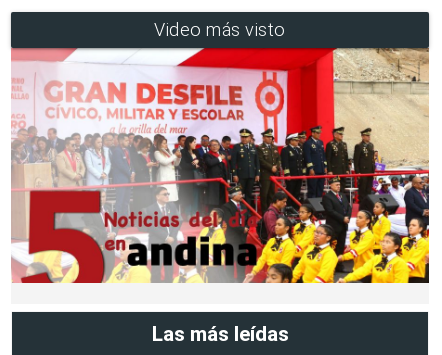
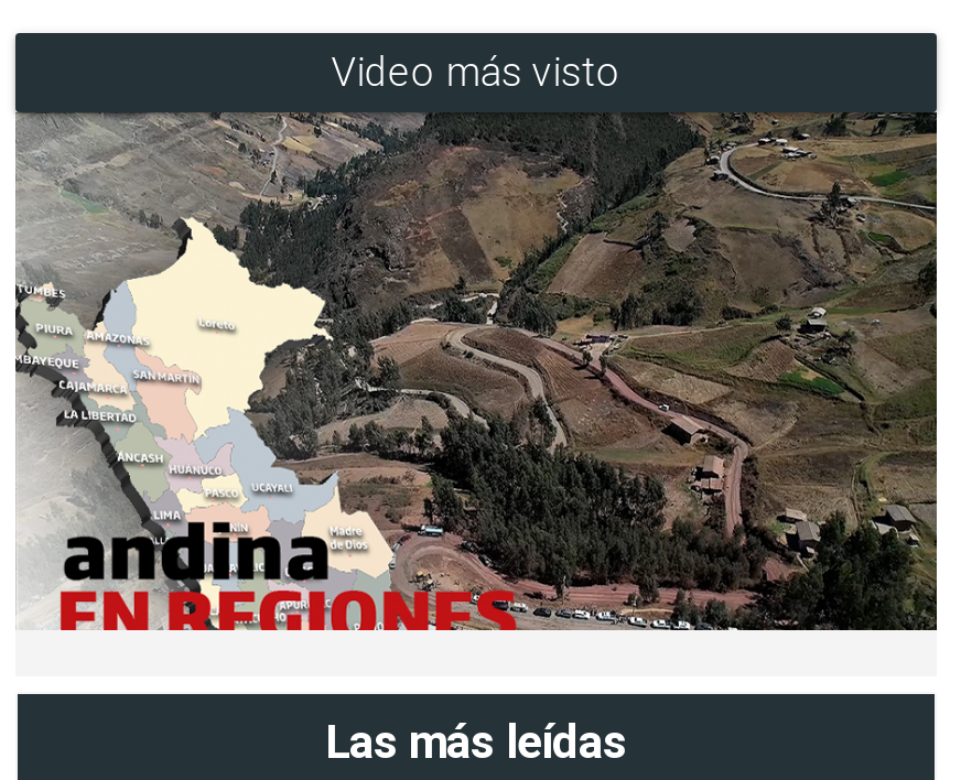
[11,47,430,284] [image] -> [13,112,939,632] [image]

